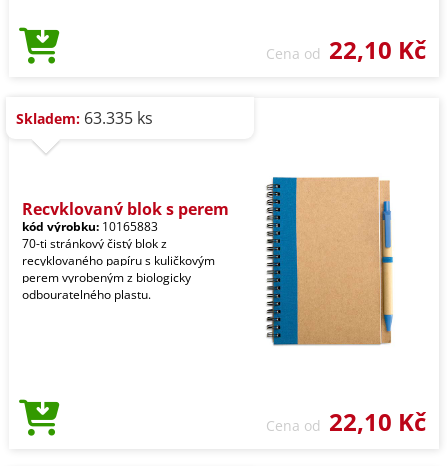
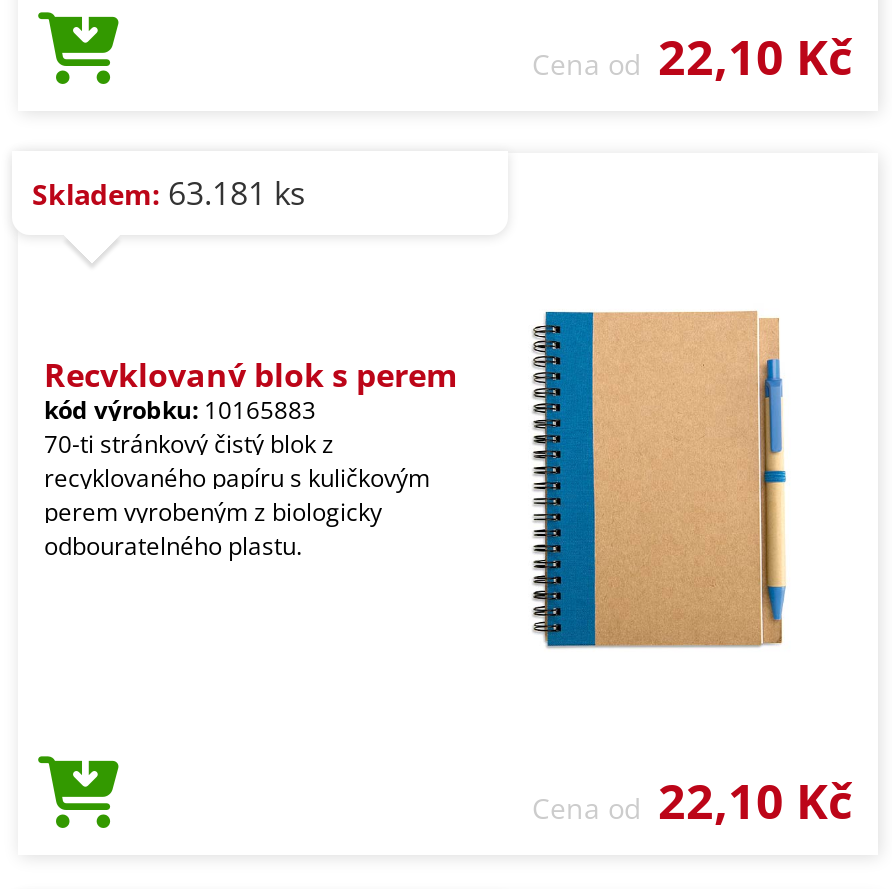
[16,107,153,129] Skladem: 63.335 ks -> [32,171,306,215] Skladem: 63.181 ks

